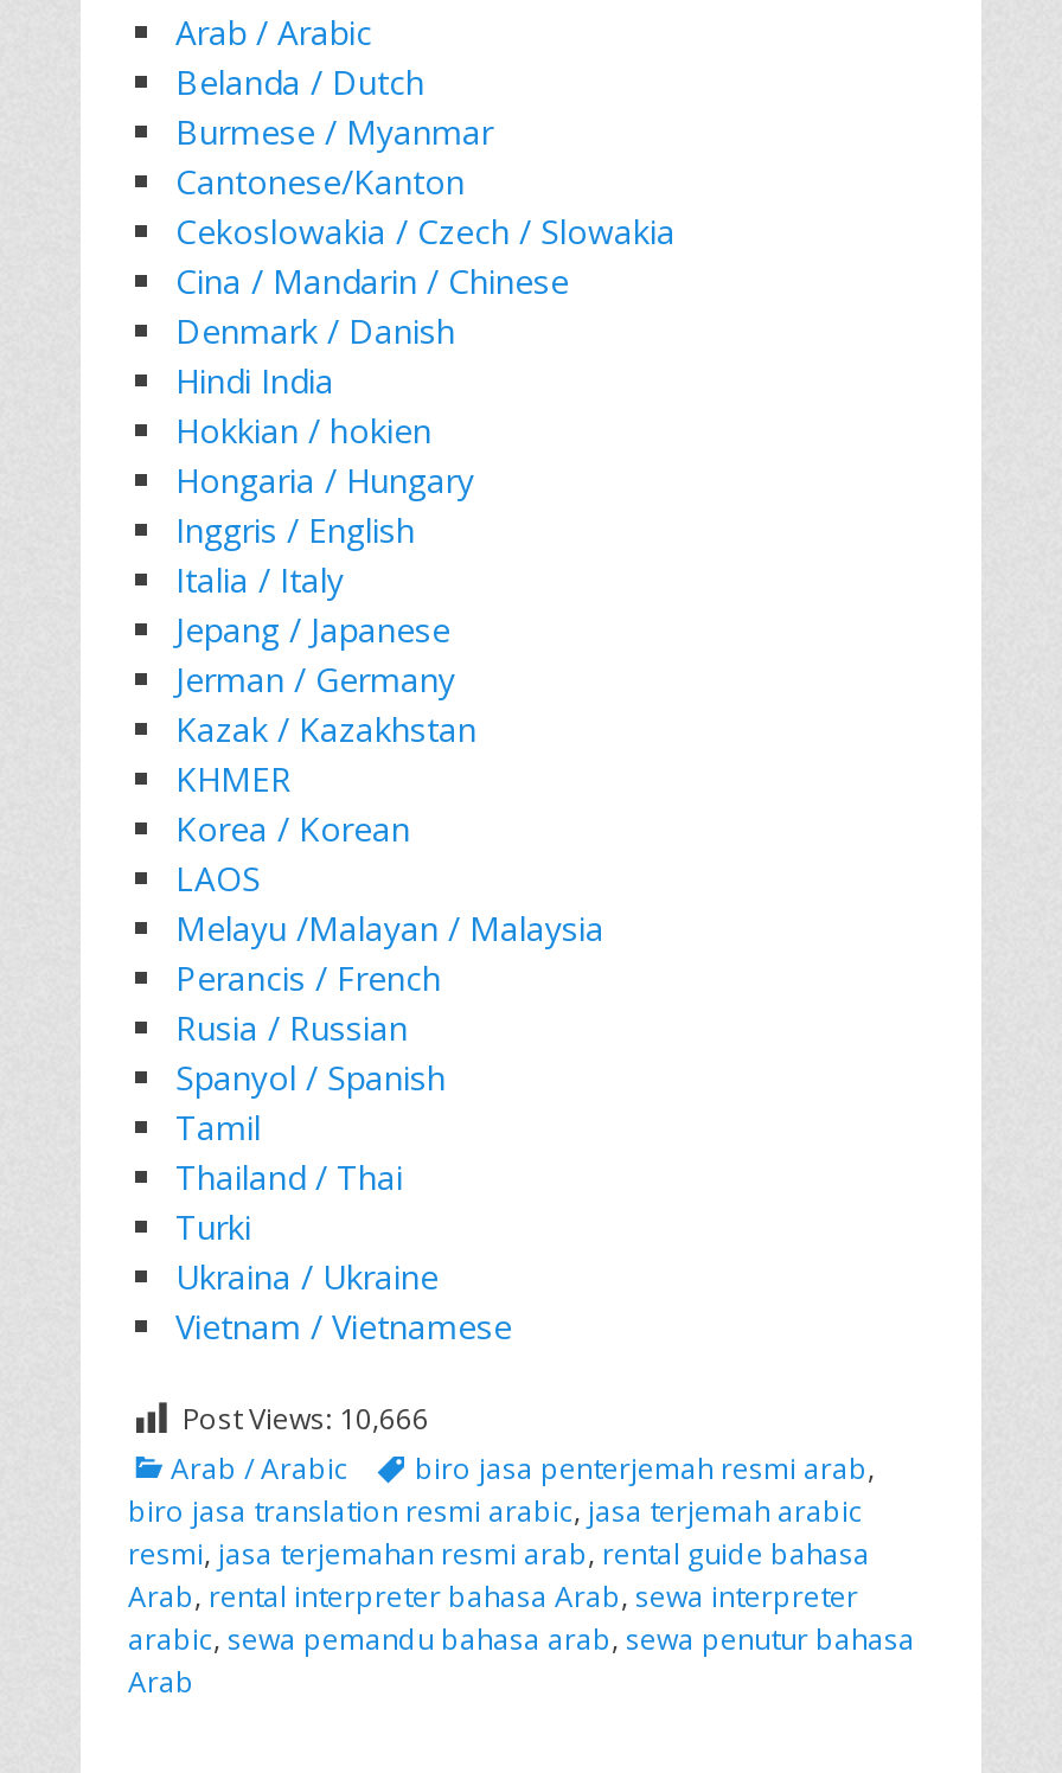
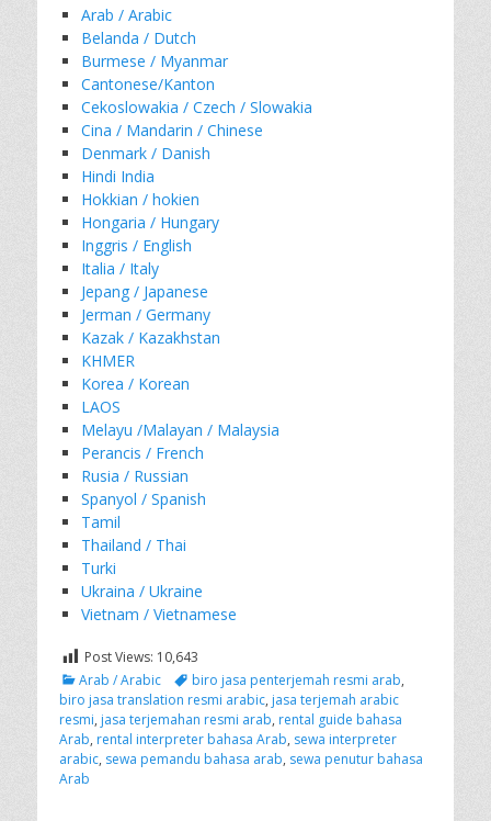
[183,1399,429,1439] Post Views: 10,666 -> [84,648,198,666] Post Views: 10,643

